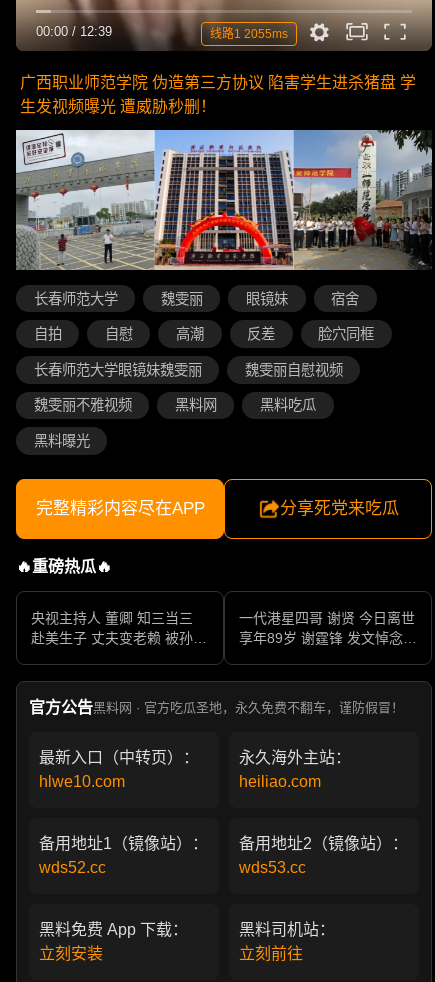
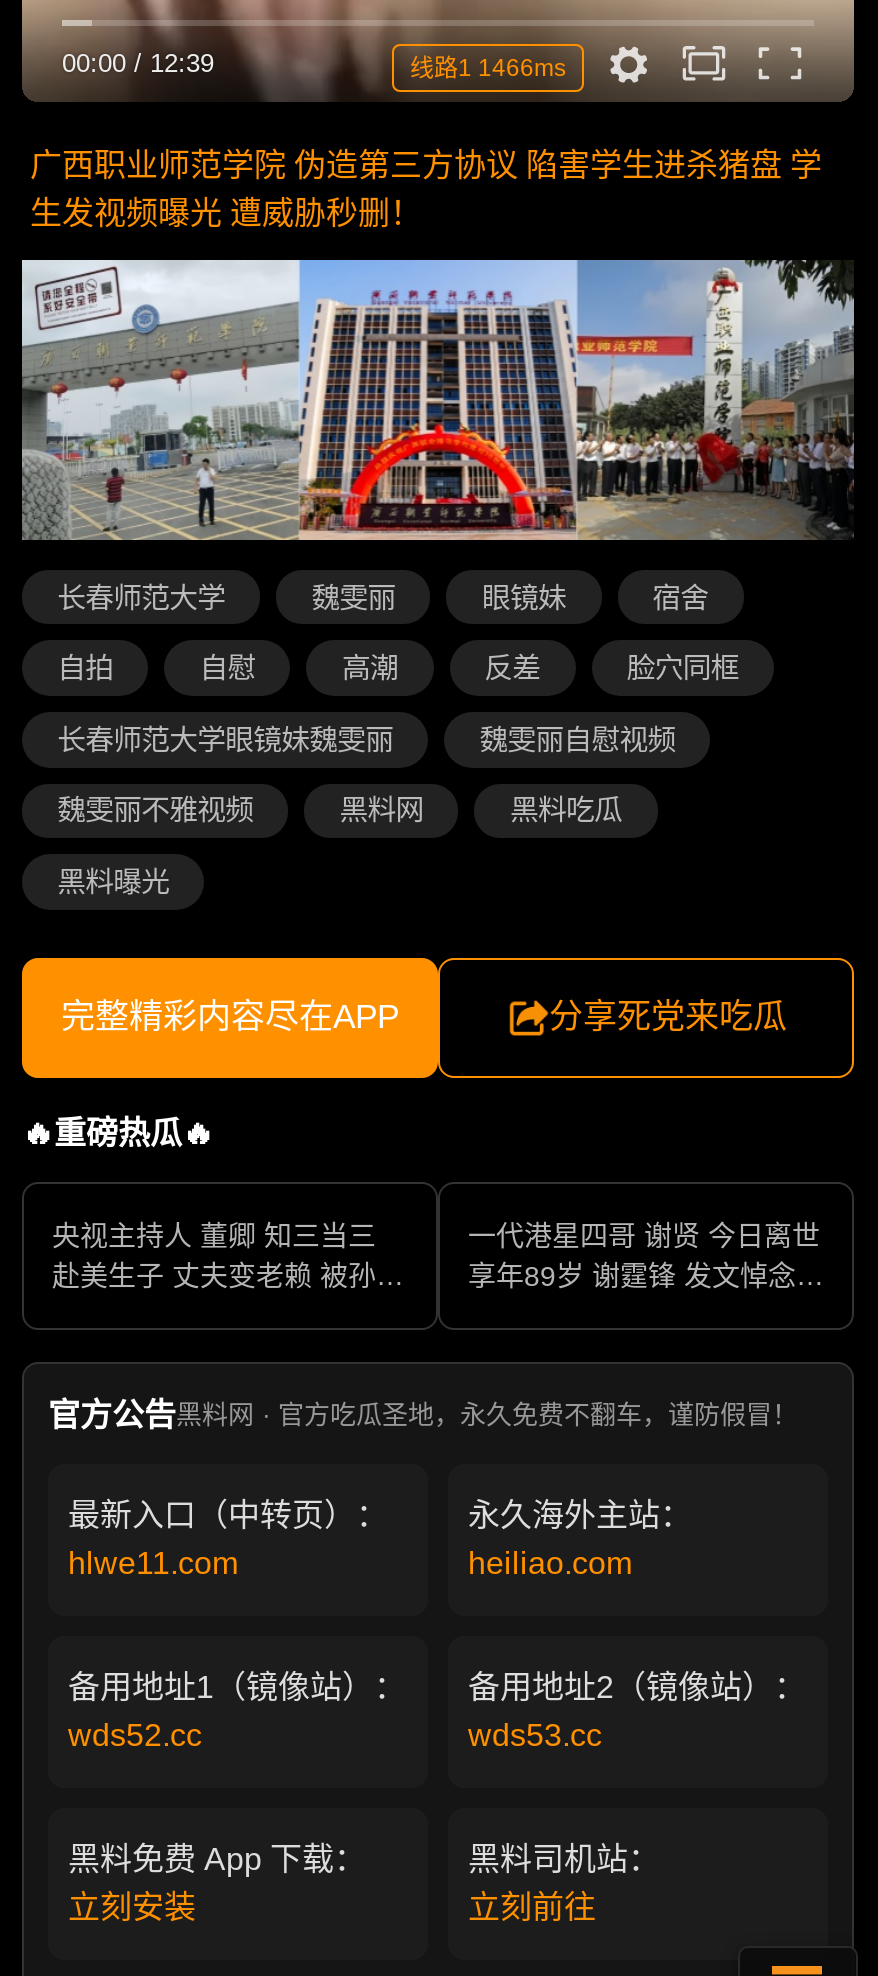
[210,27,288,41] 线路1 2055ms -> [410,54,566,82] 线路1 1466ms
[39,773,125,790] hlwe10.com -> [68,1545,238,1579] hlwe11.com

